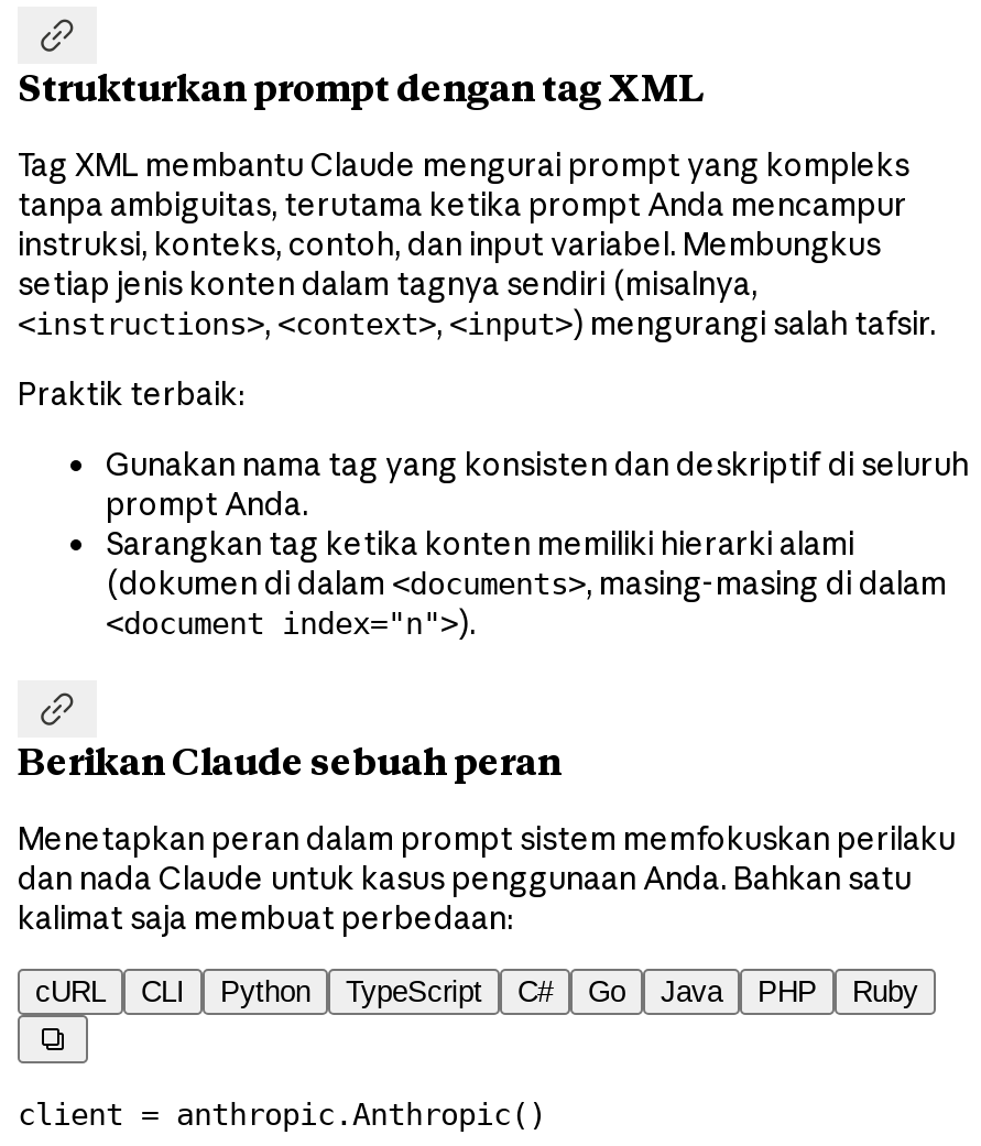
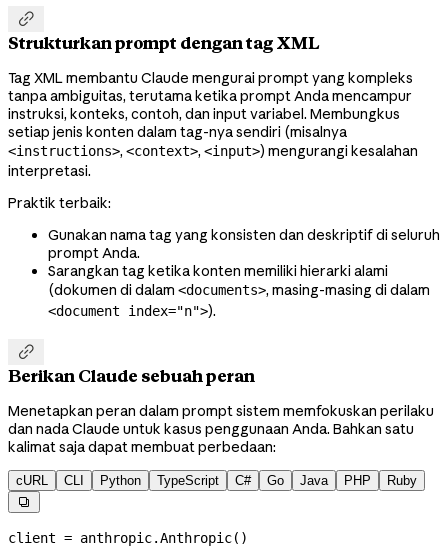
[18,265,936,344] setiap jenis konten dalam tagnya sendiri (misalnya, | <instructions>, <context>, <input>) mengurangi salah tafsir. -> [8,123,418,180] setiap jenis konten dalam tag-nya sendiri (misalnya | <instructions>, <context>, <input>) mengurangi kesalahan | interpretasi.
[18,899,513,938] kalimat saja membuat perbedaan: -> [8,438,276,456] kalimat saja dapat membuat perbedaan:

